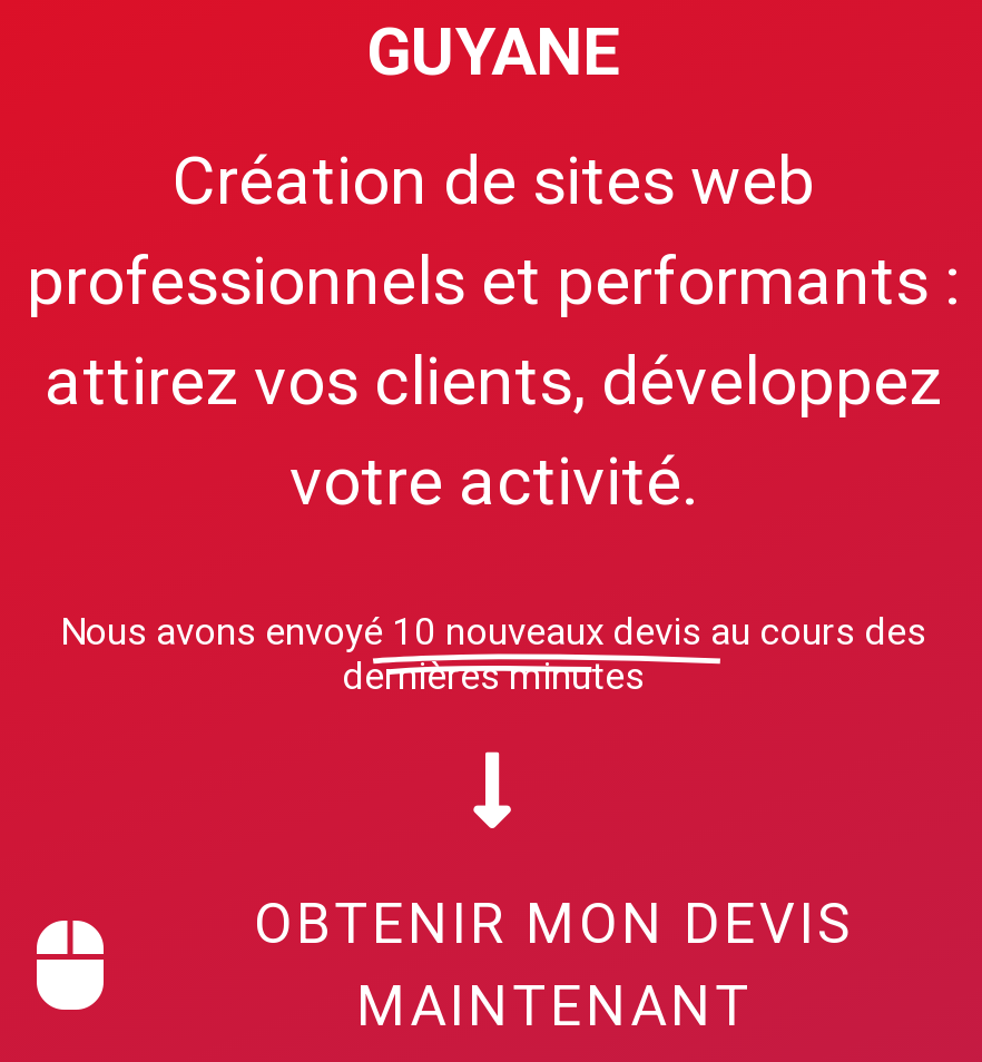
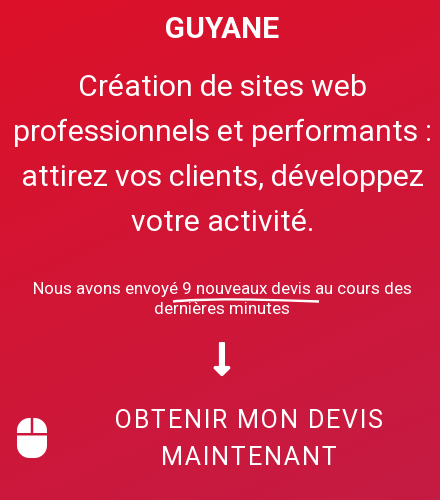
[60,608,926,653] Nous avons envoyé 10 nouveaux devis au cours des -> [32,278,411,298] Nous avons envoyé 9 nouveaux devis au cours des

